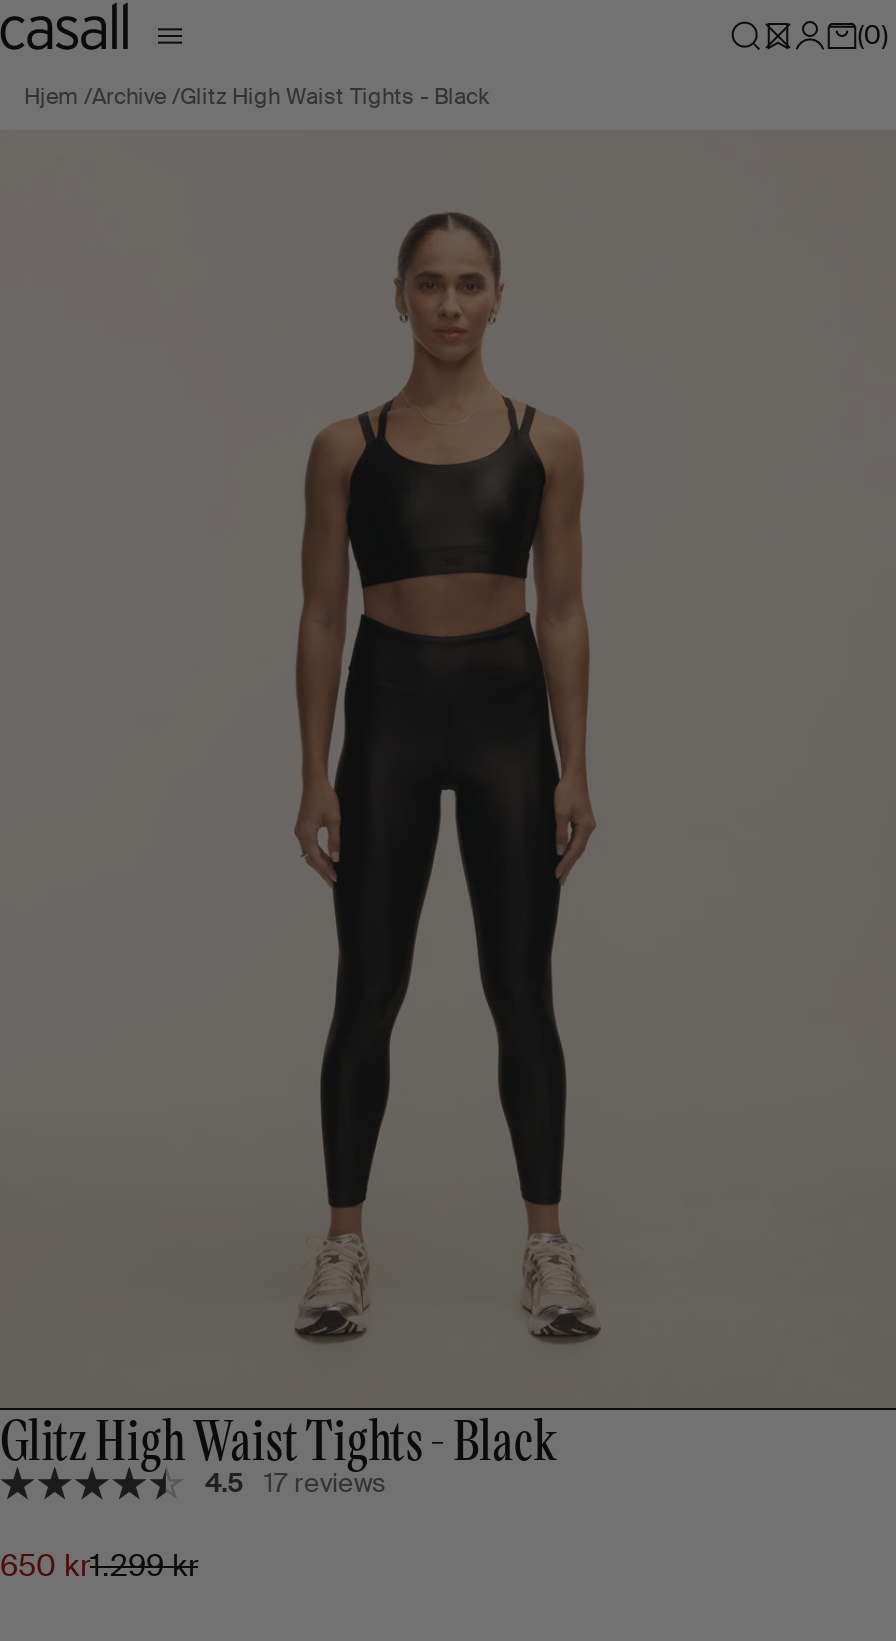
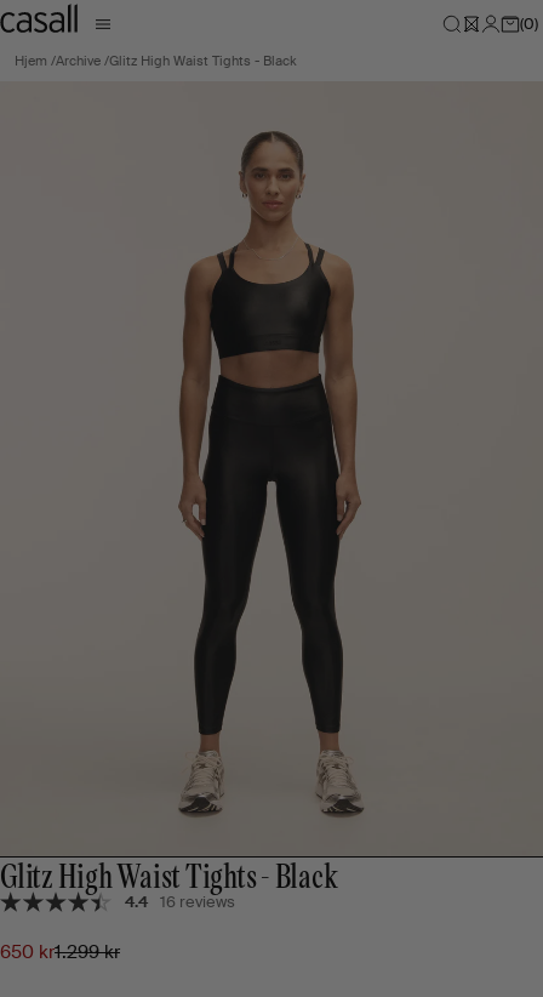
[205,1466,243,1500] 4.5 -> [124,891,147,912] 4.4
[264,1466,386,1500] 17 reviews -> [160,891,235,912] 16 reviews

